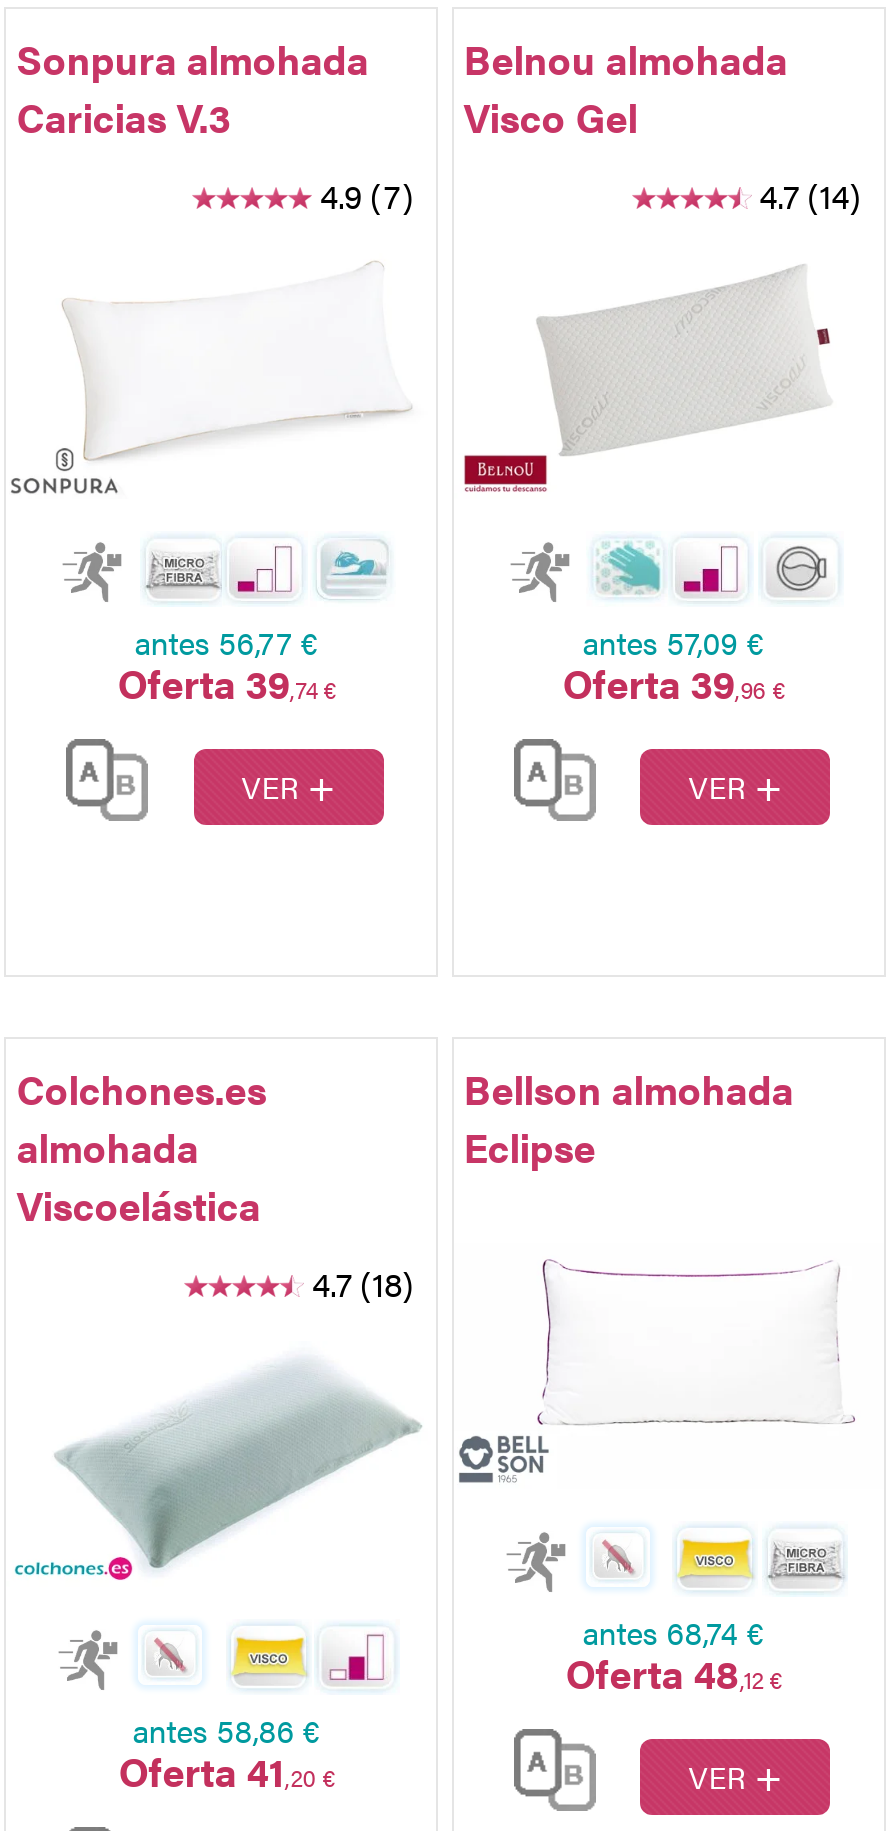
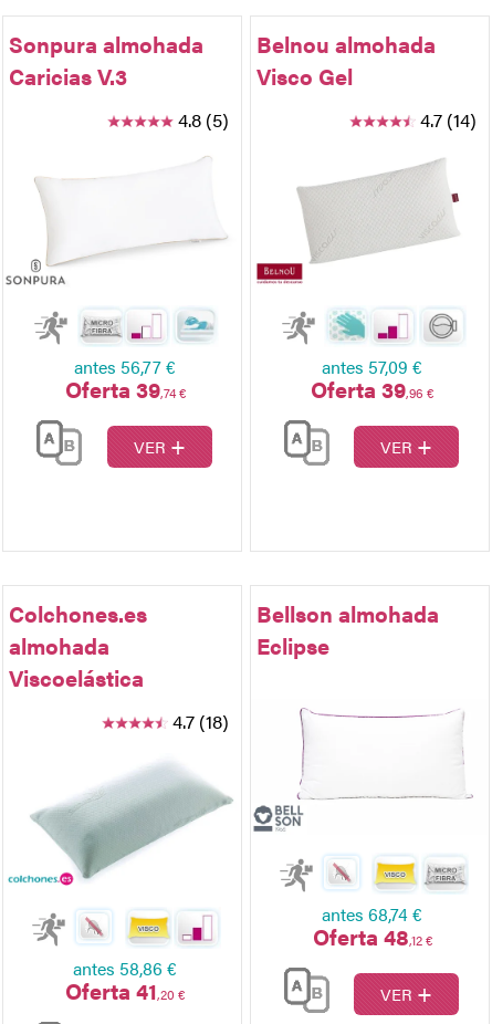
[320,171,414,219] 4.9 (7) -> [178,106,229,133] 4.8 (5)

